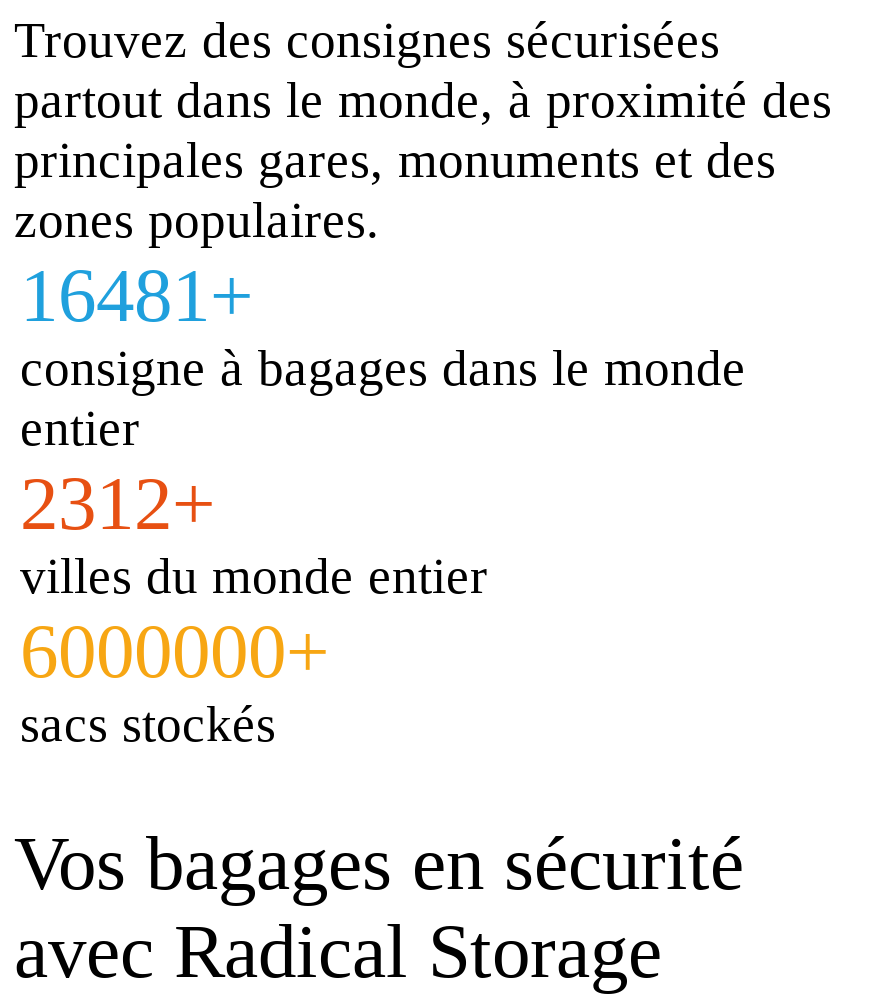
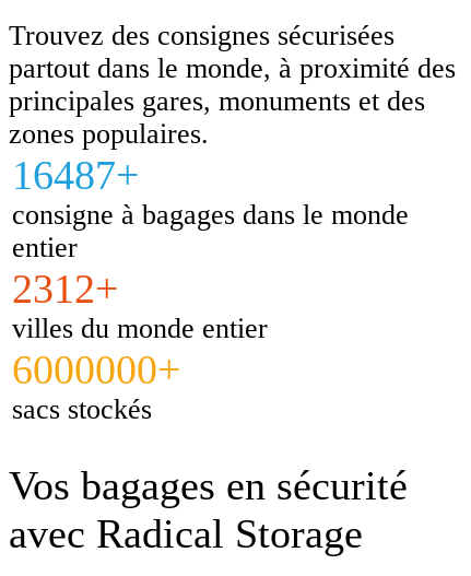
[20,253,252,337] 16481+ -> [12,152,139,198] 16487+

